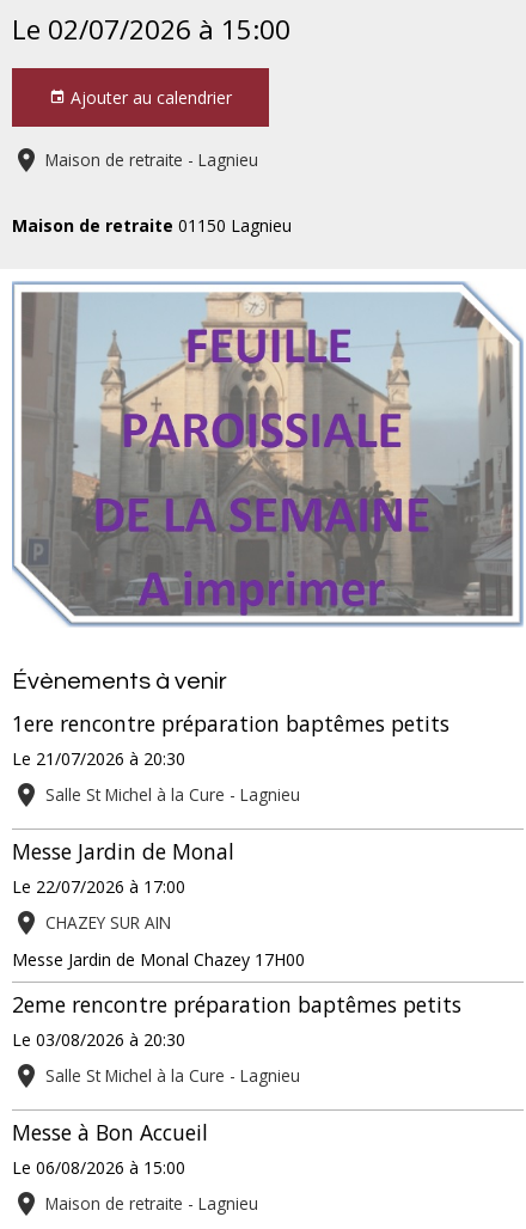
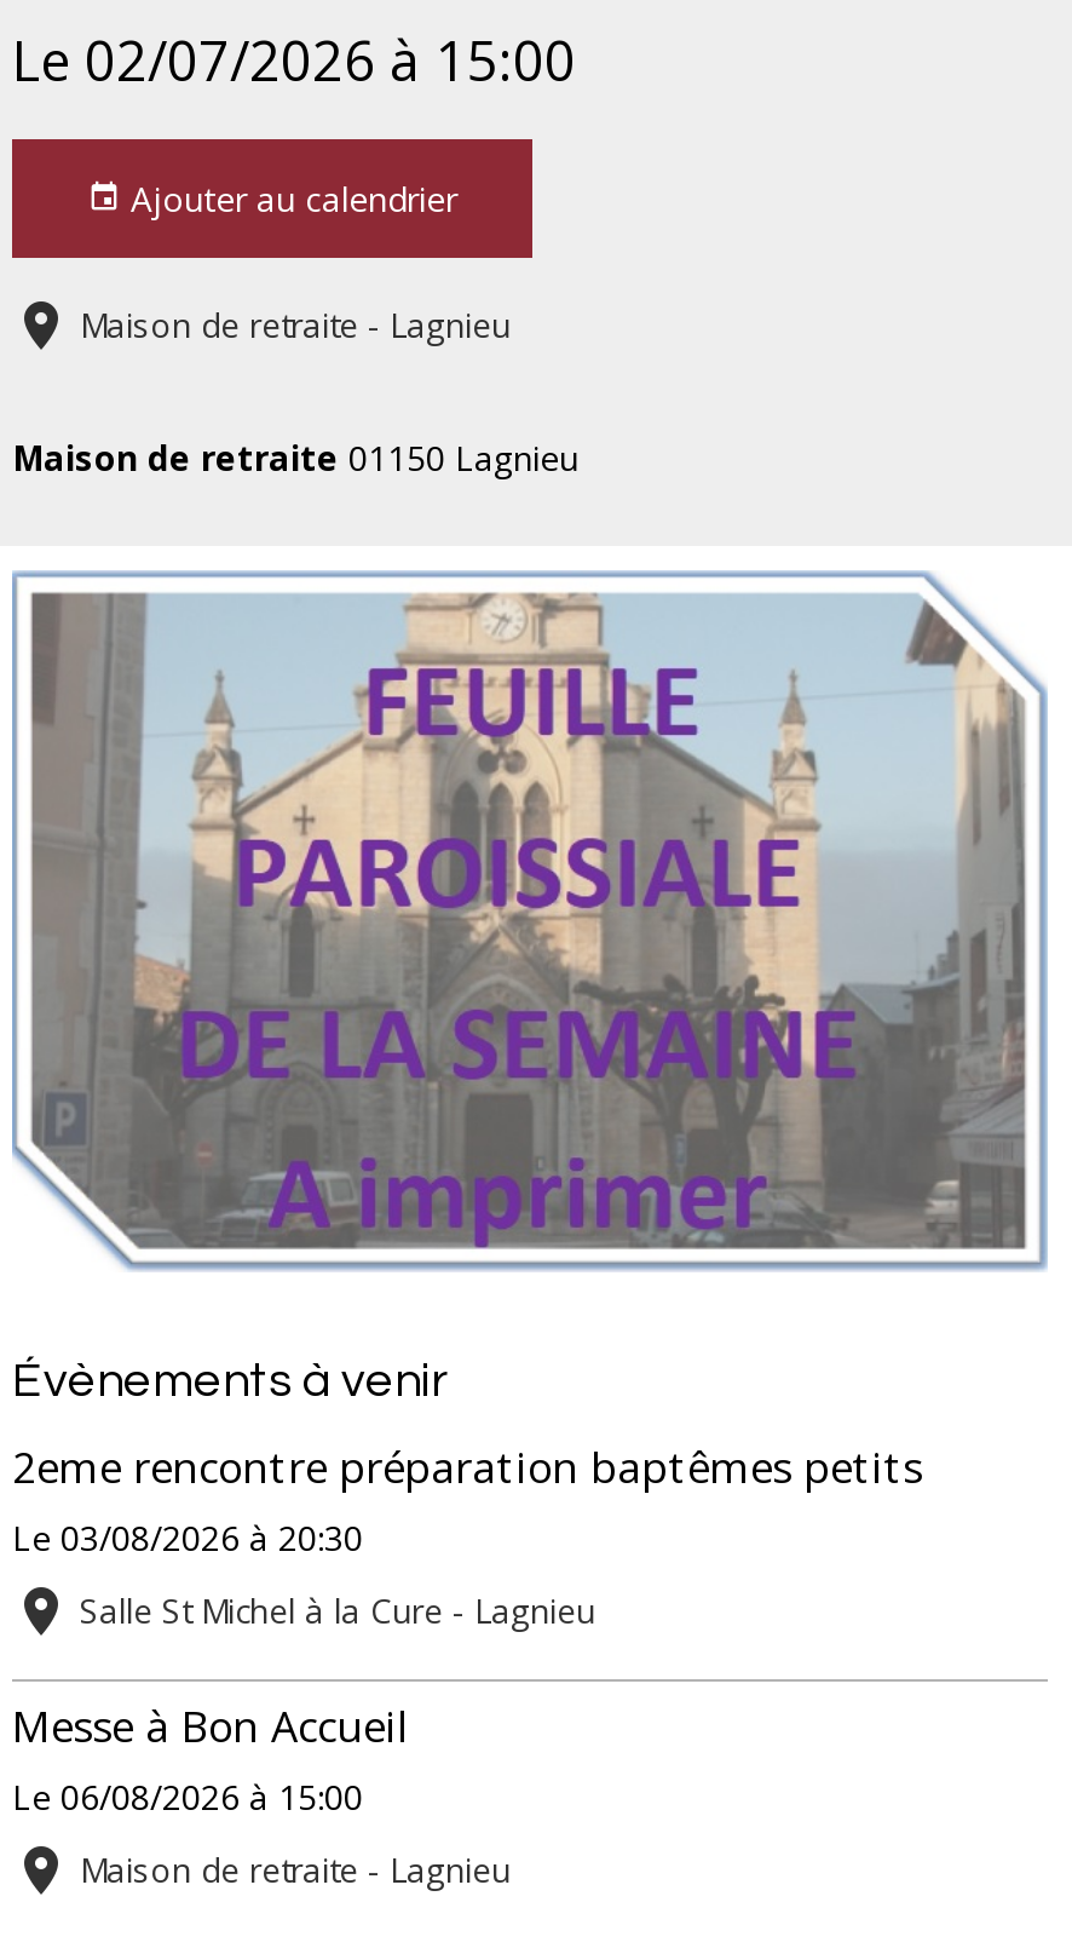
[12,709,449,971] 1ere rencontre préparation baptêmes petits | Le 21/07/2026 à 20:30 | Salle St Michel à la Cure - Lagnieu | Messe Jardin de Monal | Le 22/07/2026 à 17:00 | CHAZEY SUR AIN | Messe Jardin de Monal Chazey 17H00 -> none

